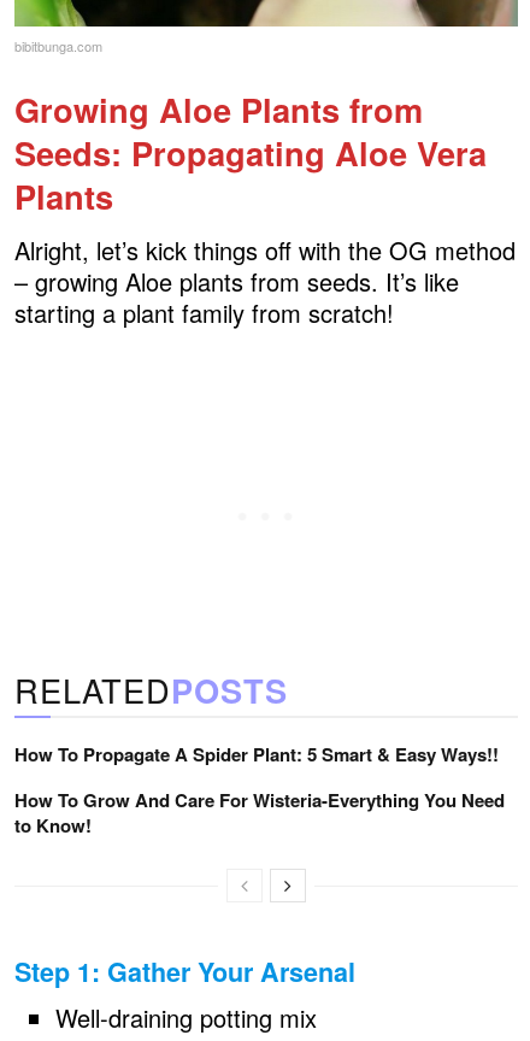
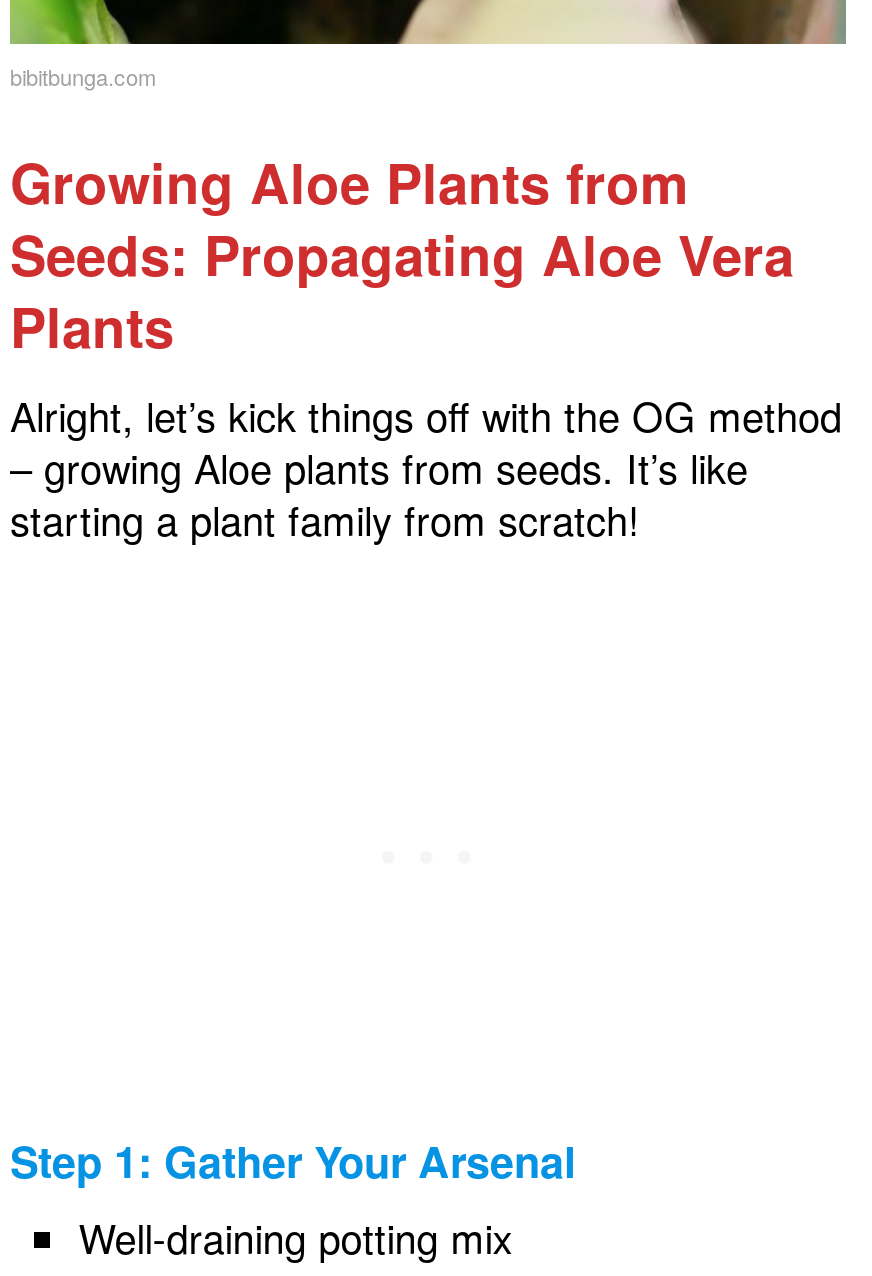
[14,666,505,839] RELATEDPOSTS | How To Propagate A Spider Plant: 5 Smart & Easy Ways!! | How To Grow And Care For Wisteria-Everything You Need | to Know! -> none

